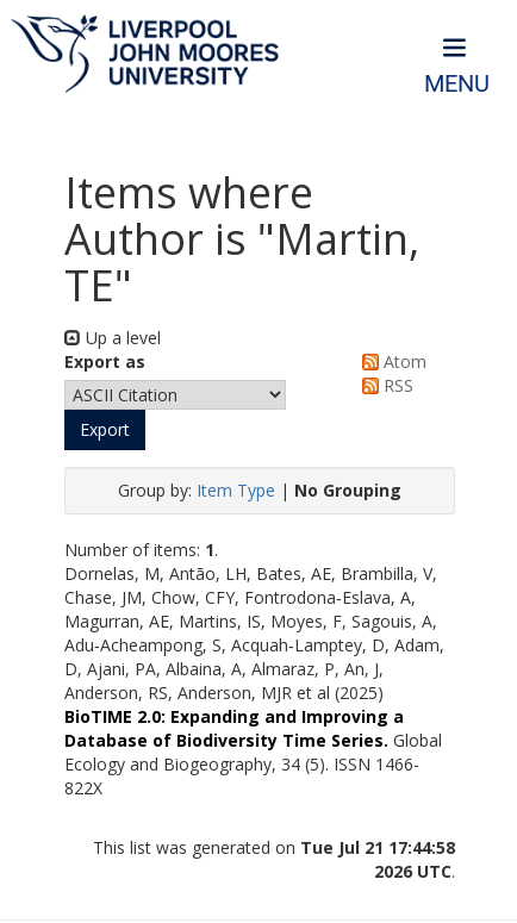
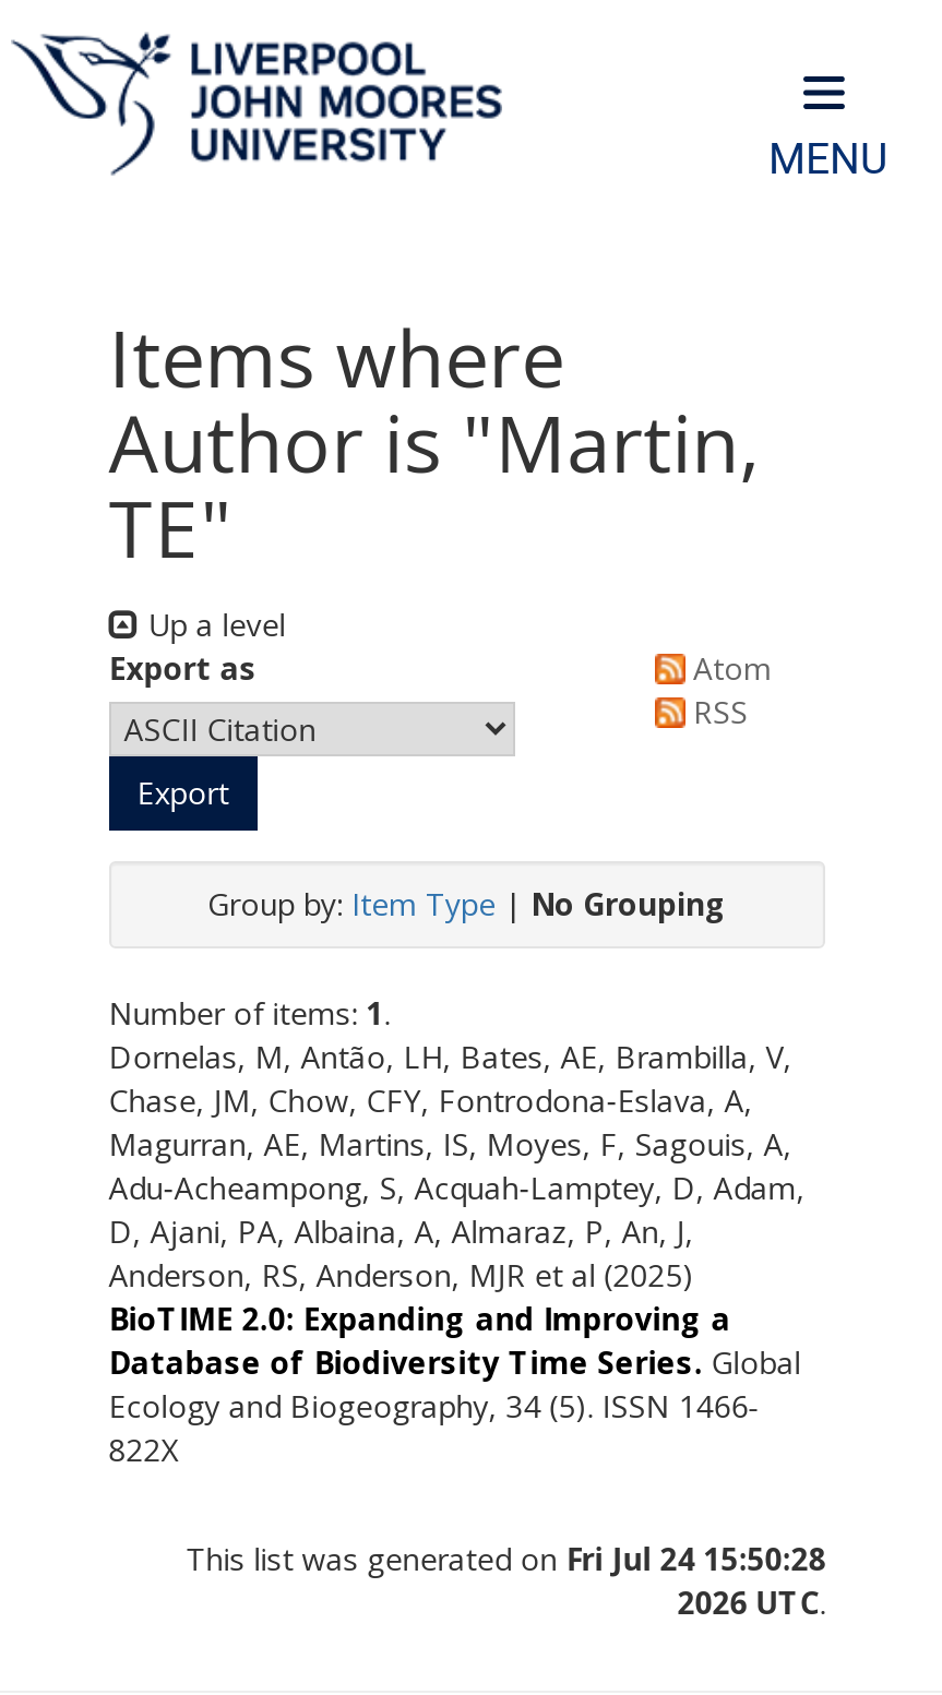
[93,836,455,858] This list was generated on Tue Jul 21 17:44:58 -> [186,1537,826,1578] This list was generated on Fri Jul 24 15:50:28

